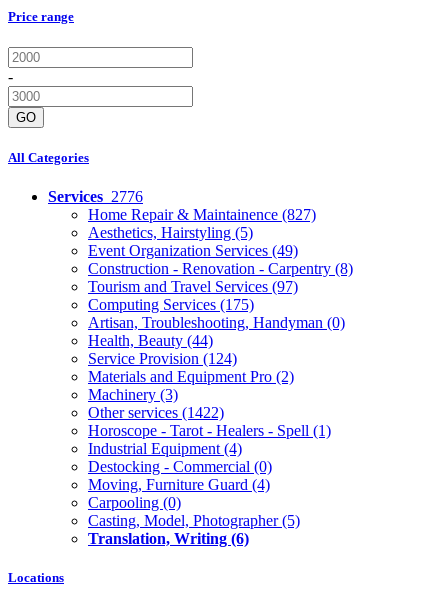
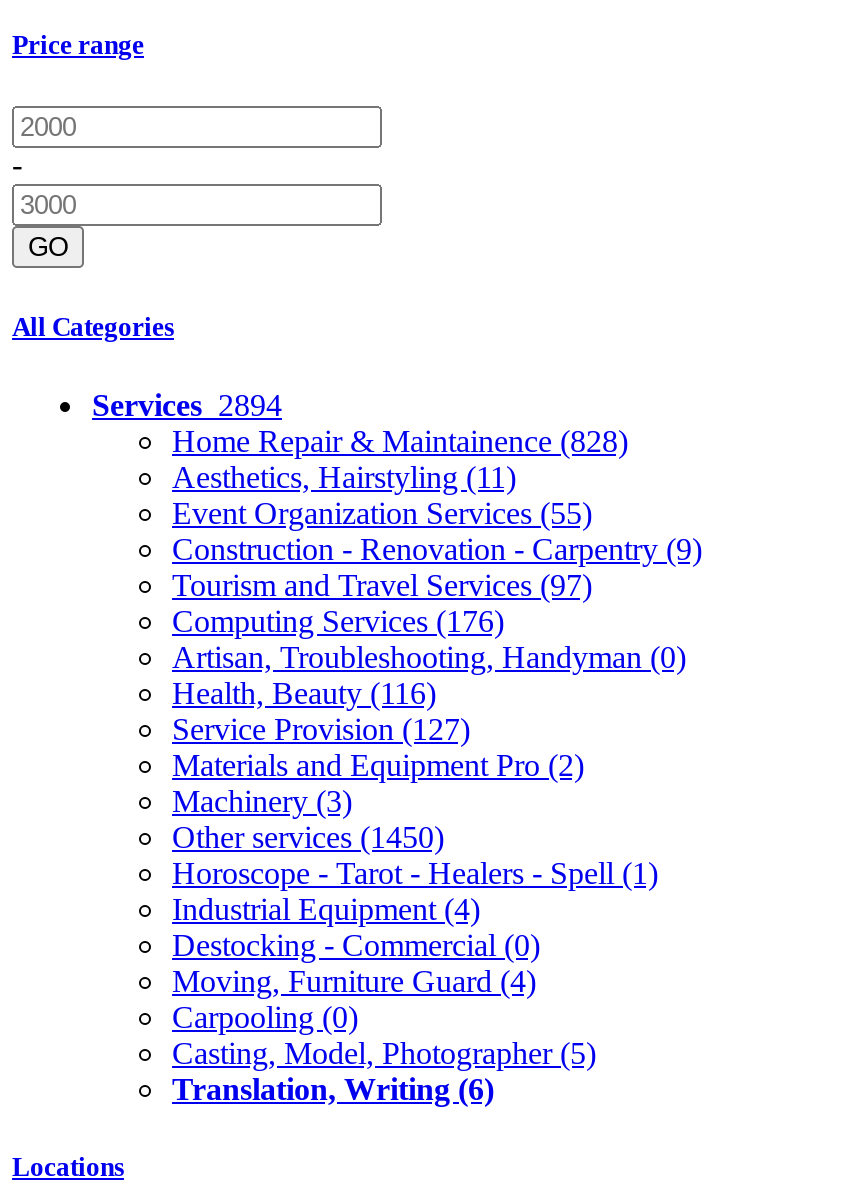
[48,188,143,205] Services 2776 -> [92,388,282,422] Services 2894
[88,206,316,223] Home Repair & Maintainence (827) -> [172,424,628,458] Home Repair & Maintainence (828)
[88,224,253,241] Aesthetics, Hairstyling (5) -> [172,460,516,494] Aesthetics, Hairstyling (11)
[88,242,298,259] Event Organization Services (49) -> [172,496,592,530] Event Organization Services (55)
[88,260,353,277] Construction - Renovation - Carpentry (8) -> [172,532,702,566] Construction - Renovation - Carpentry (9)
[88,296,254,313] Computing Services (175) -> [172,604,504,638] Computing Services (176)
[88,332,213,349] Health, Beauty (44) -> [172,676,436,710] Health, Beauty (116)
[88,350,237,367] Service Provision (124) -> [172,712,470,746] Service Provision (127)
[88,404,224,421] Other services (1422) -> [172,820,444,854] Other services (1450)

